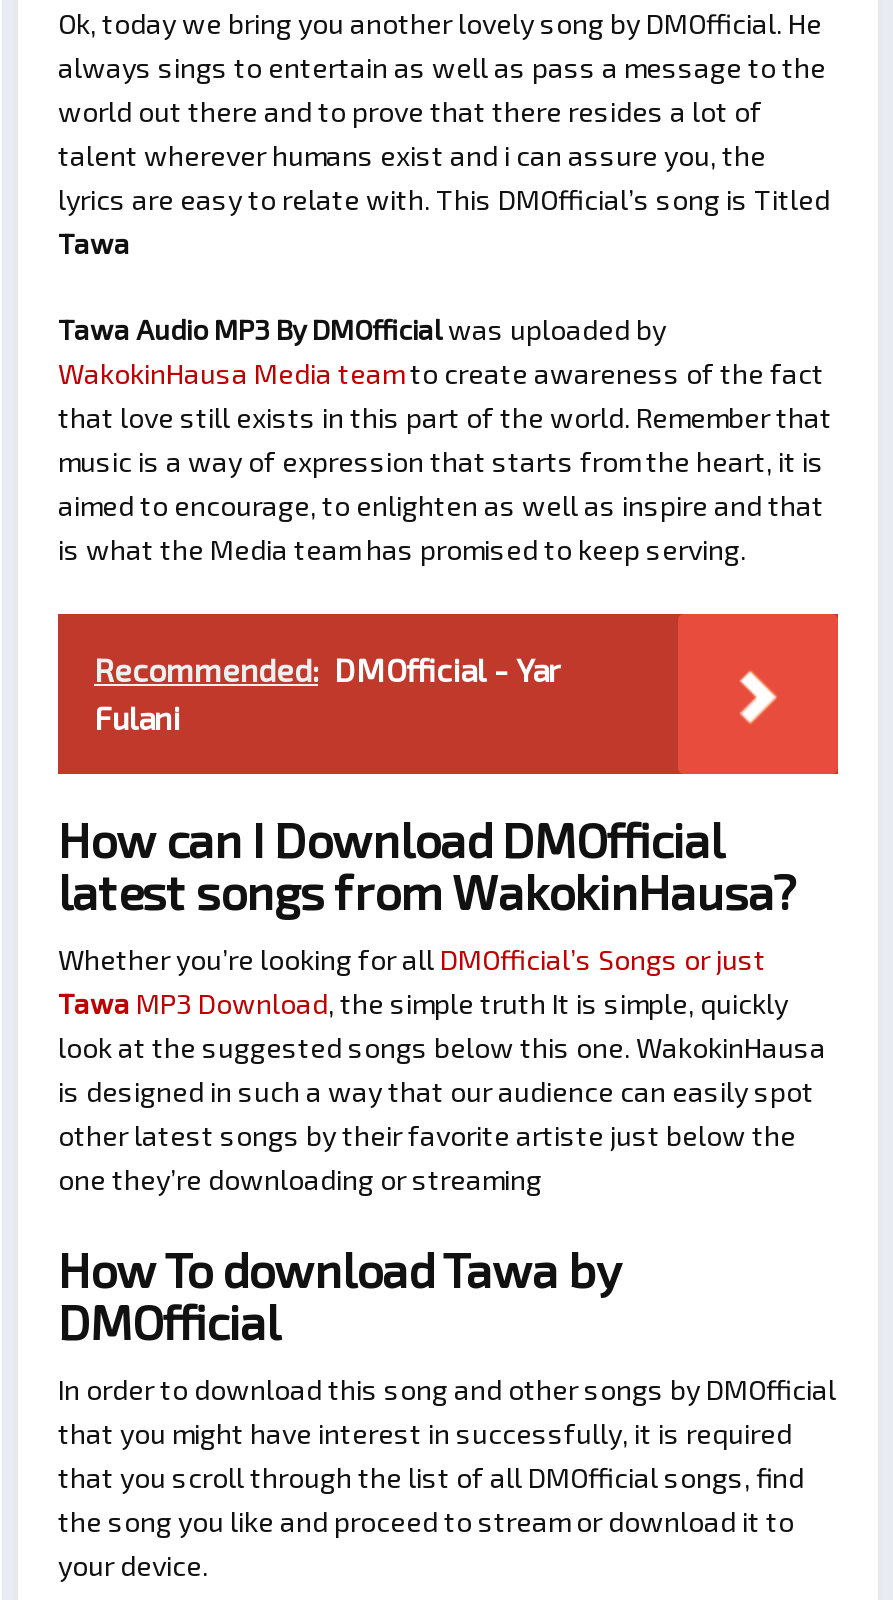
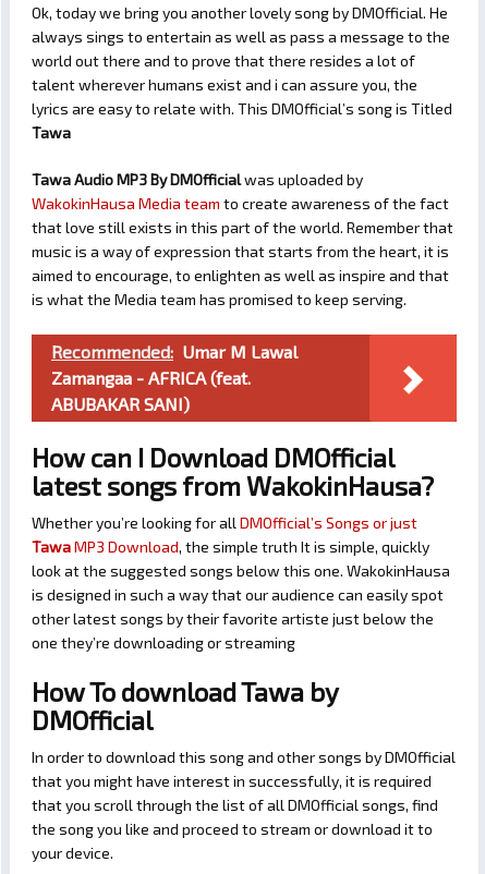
[94,651,562,737] Recommended: DMOfficial - Yar | Fulani -> [51,342,298,415] Recommended: Umar M Lawal | Zamangaa - AFRICA (feat. | ABUBAKAR SANI)

